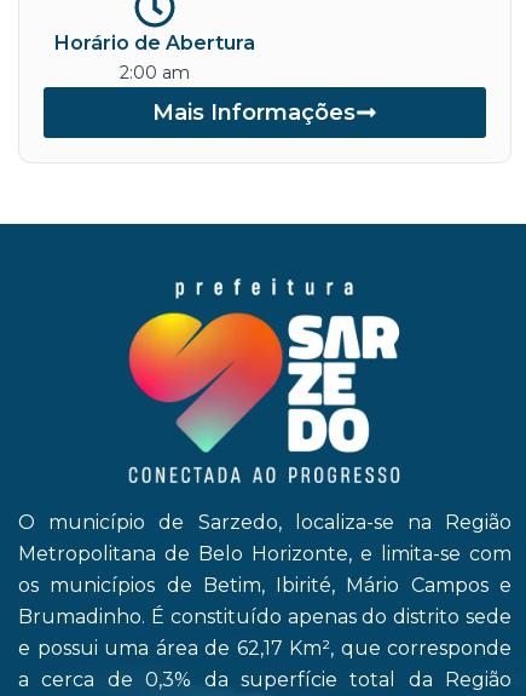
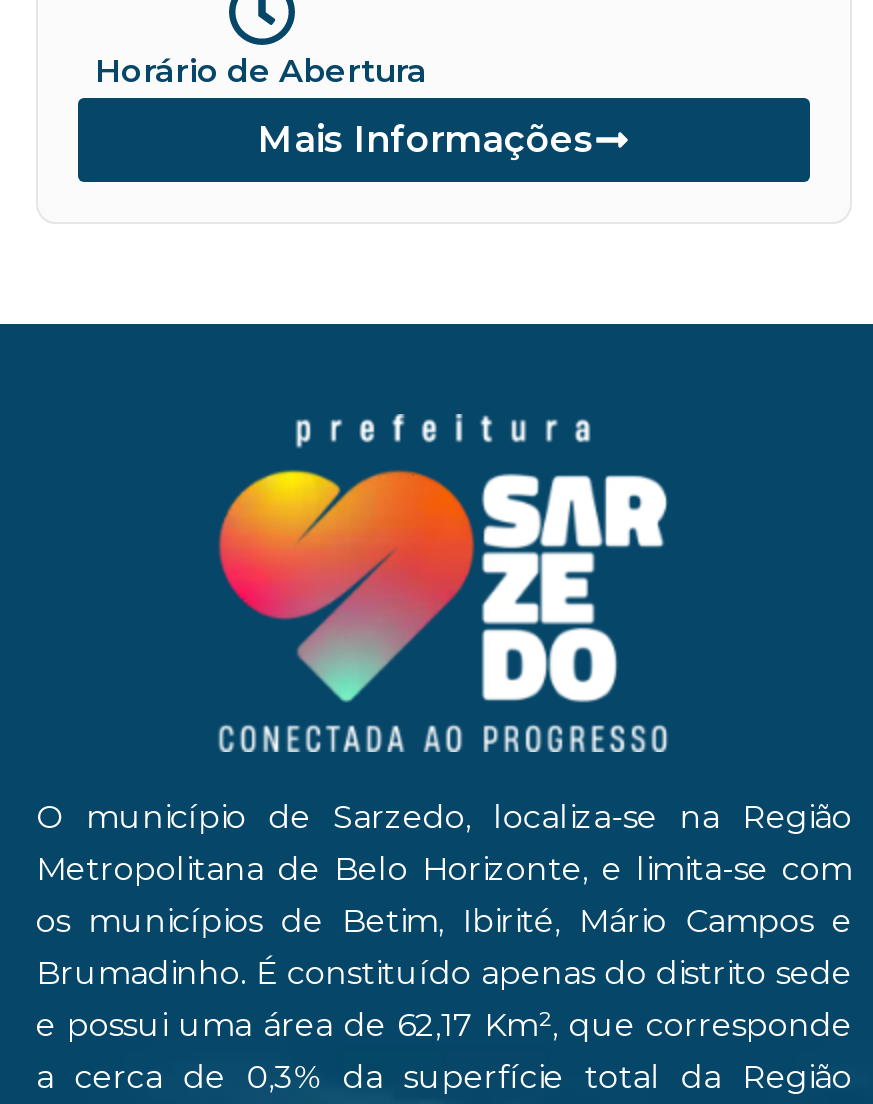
[119,62,189,84] 2:00 am -> none

